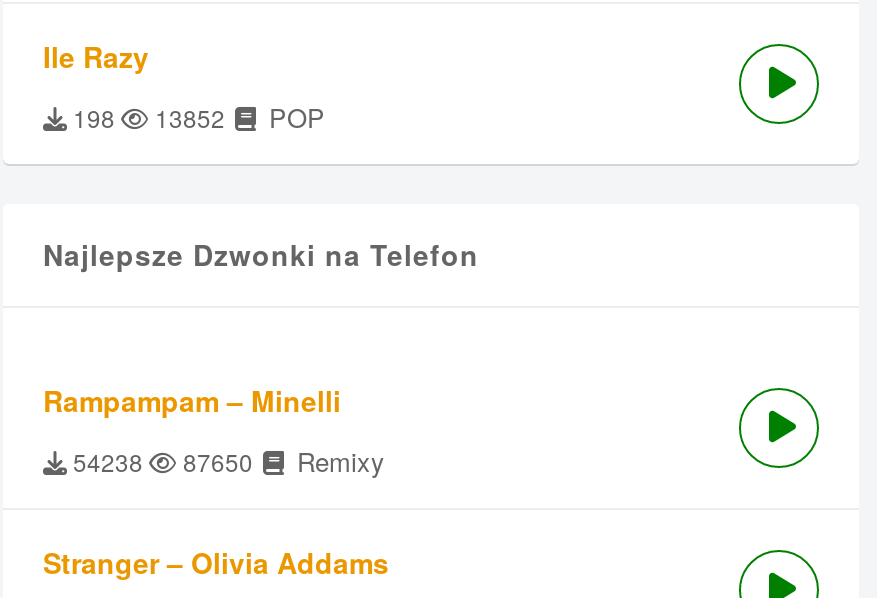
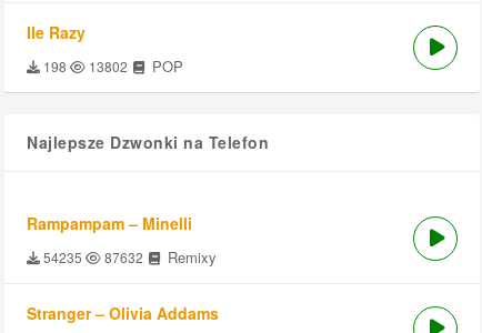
[67,98,325,136] 198 13852 POP -> [40,56,183,77] 198 13802 POP
[67,444,149,478] 54238 -> [40,248,86,266] 54235
[177,444,259,478] 87650 -> [101,248,147,266] 87632

